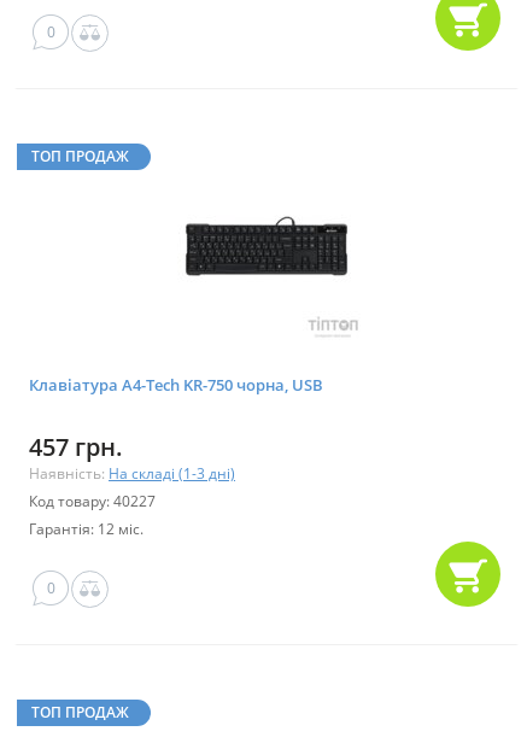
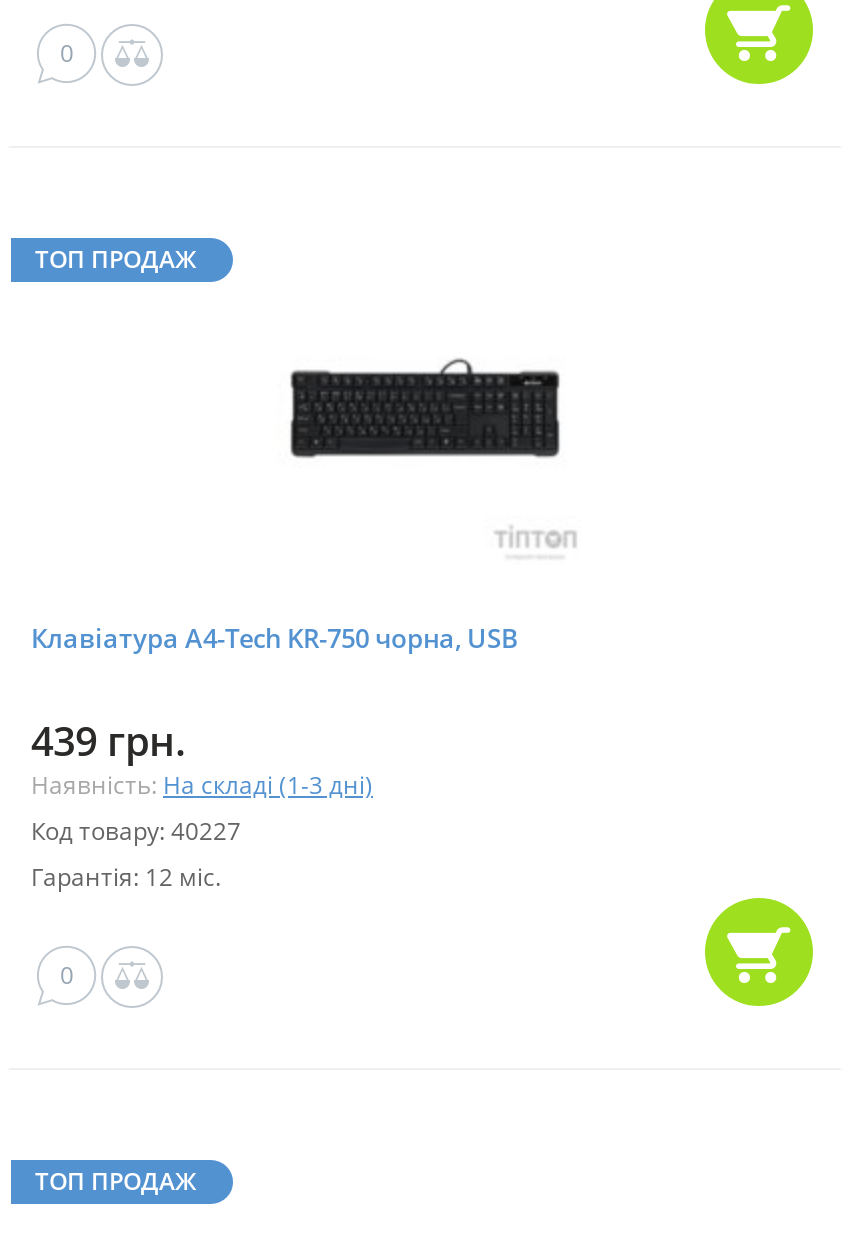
[29,431,123,463] 457 грн. -> [31,714,187,768] 439 грн.

